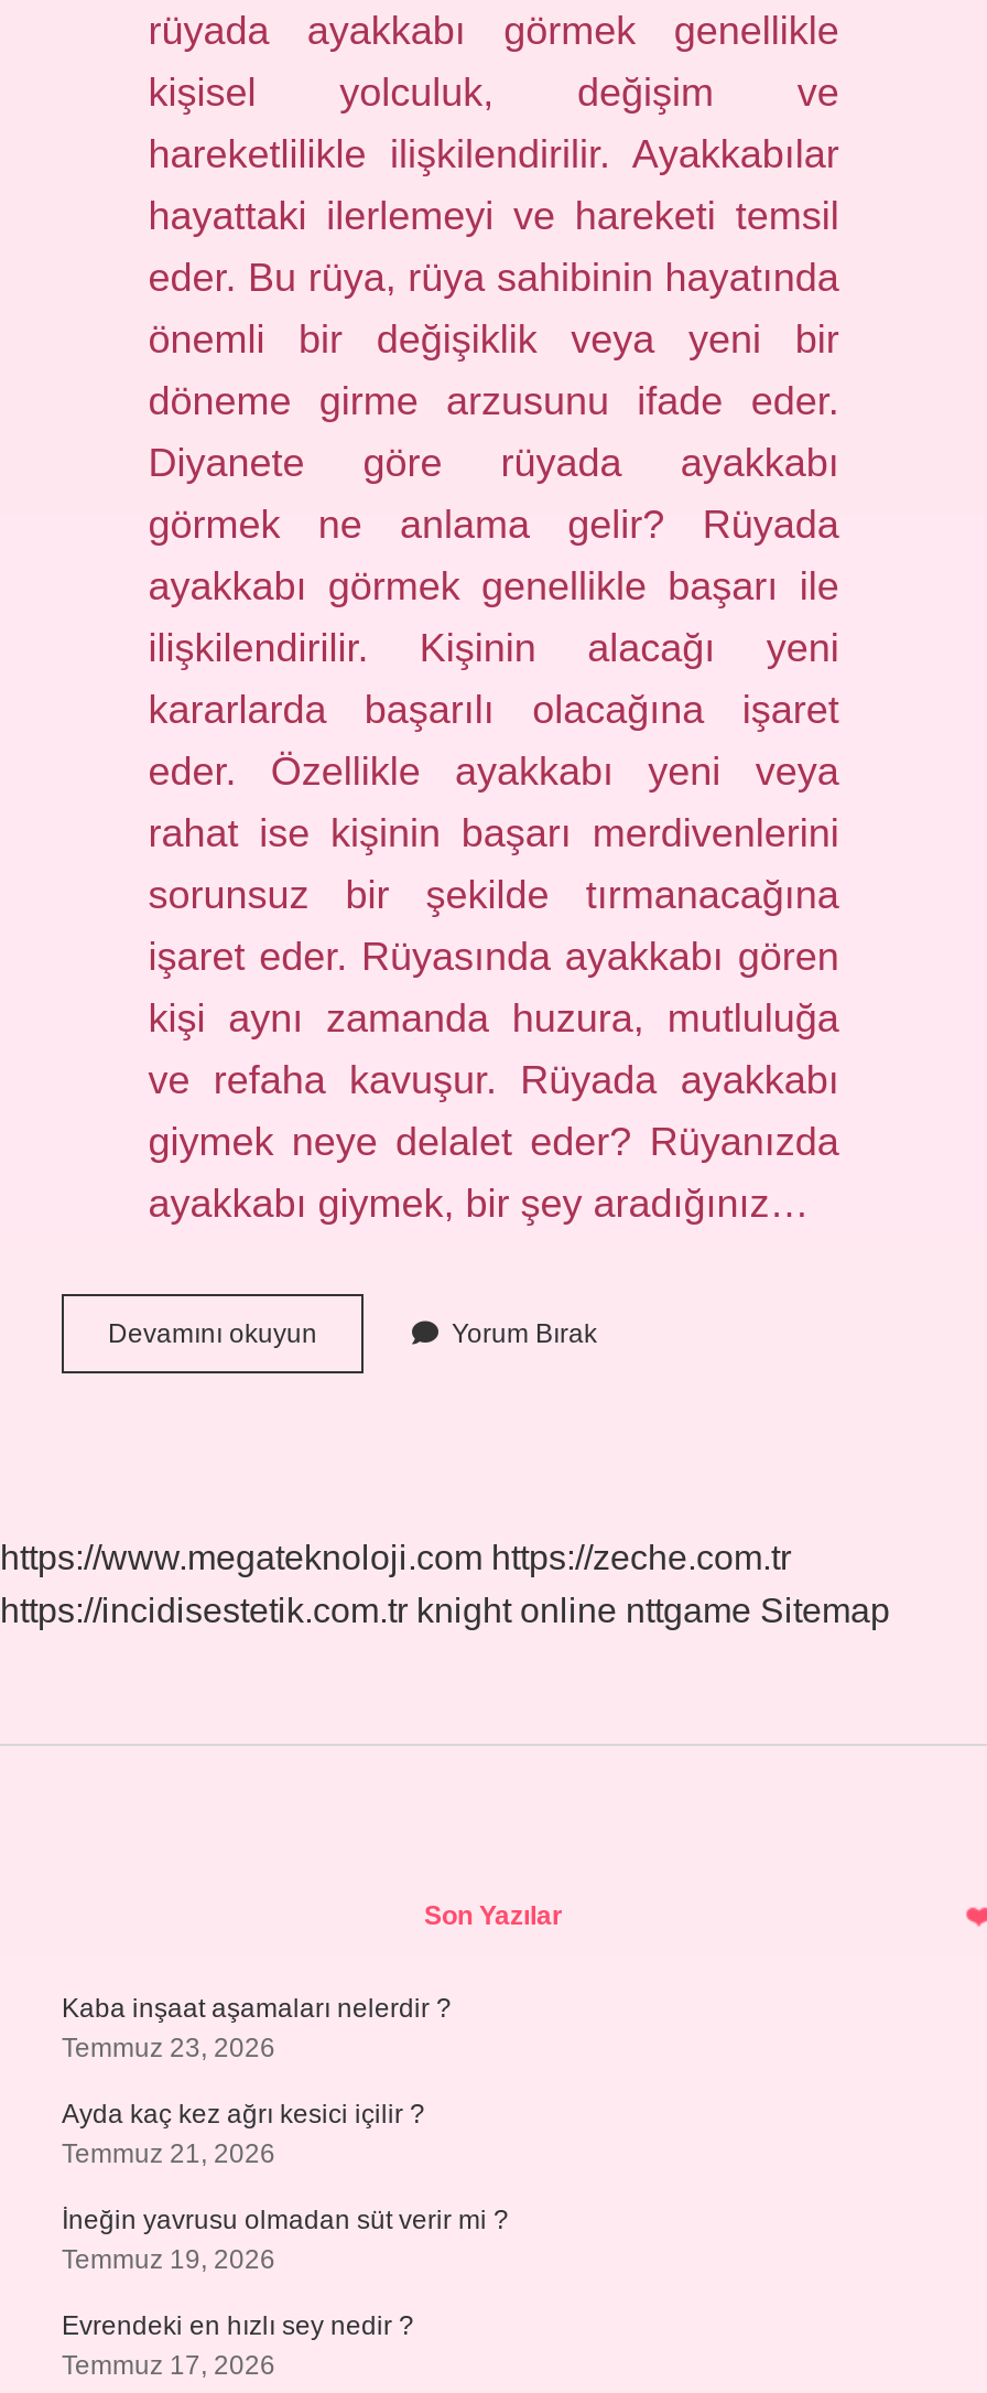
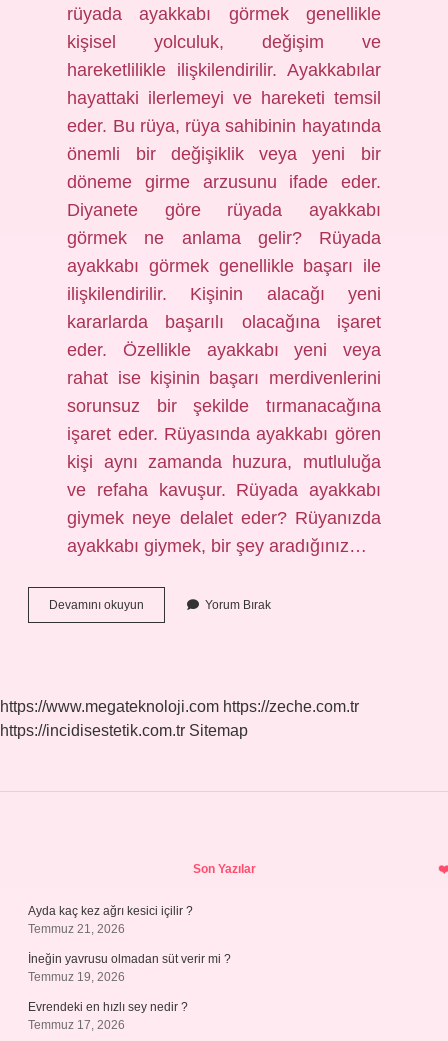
[0,1592,890,1629] https://incidisestetik.com.tr knight online nttgame Sitemap -> [0,722,248,739] https://incidisestetik.com.tr Sitemap
[62,1993,452,2063] Kaba inşaat aşamaları nelerdir ? | Temmuz 23, 2026 -> none

